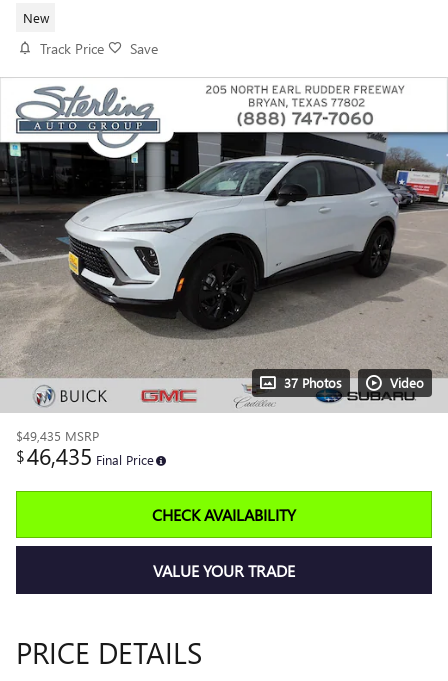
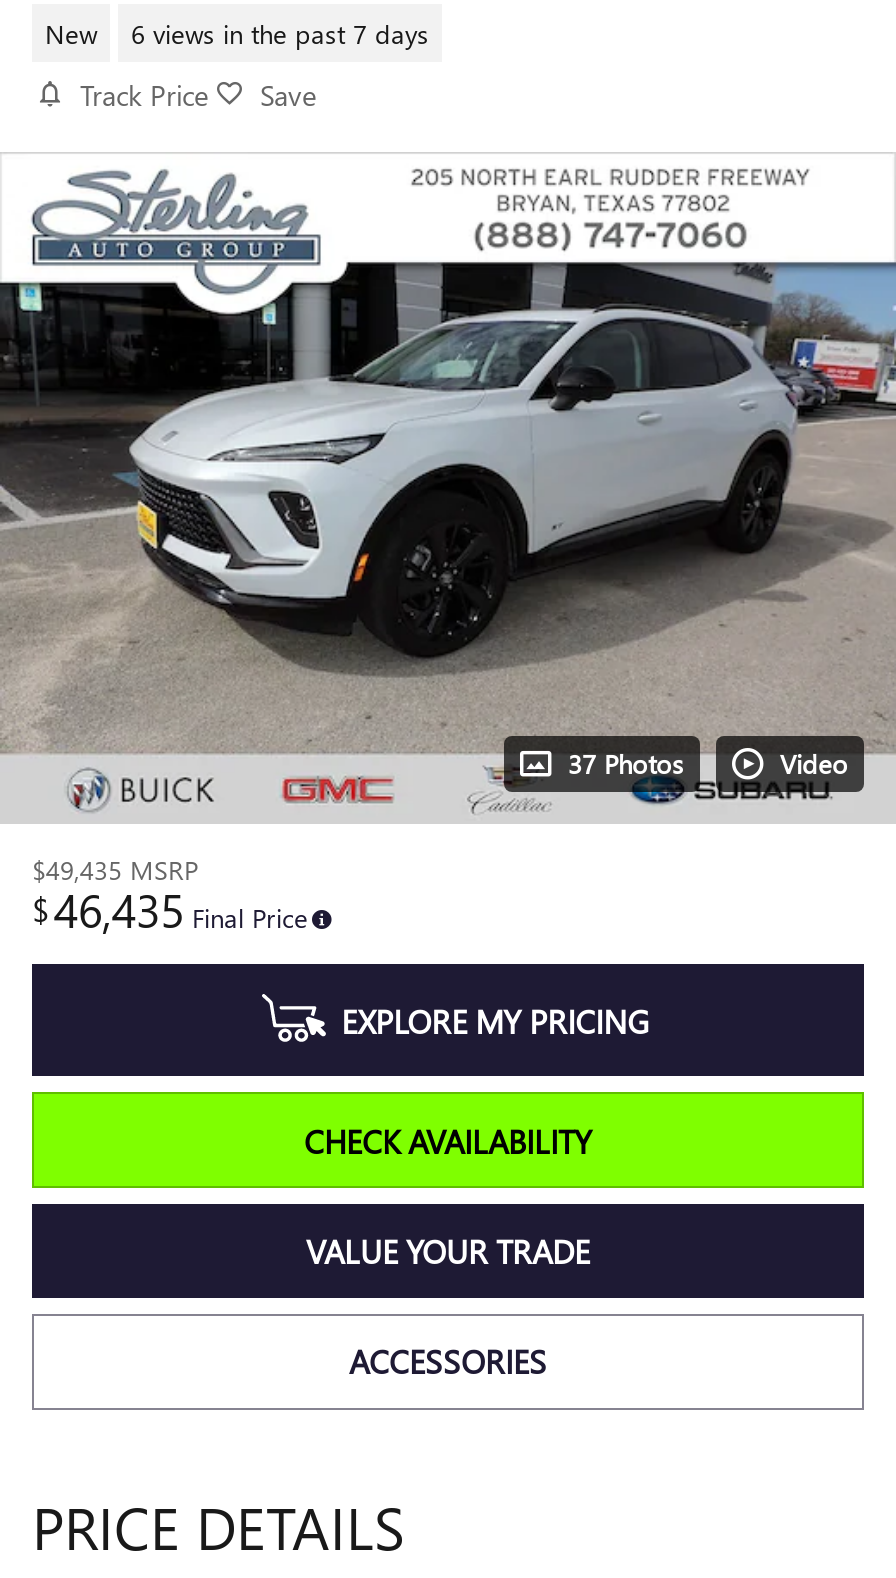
none -> [131,15,429,49] 6 views in the past 7 days
none -> [341,999,649,1041] EXPLORE MY PRICING
none -> [349,1341,547,1383] ACCESSORIES

